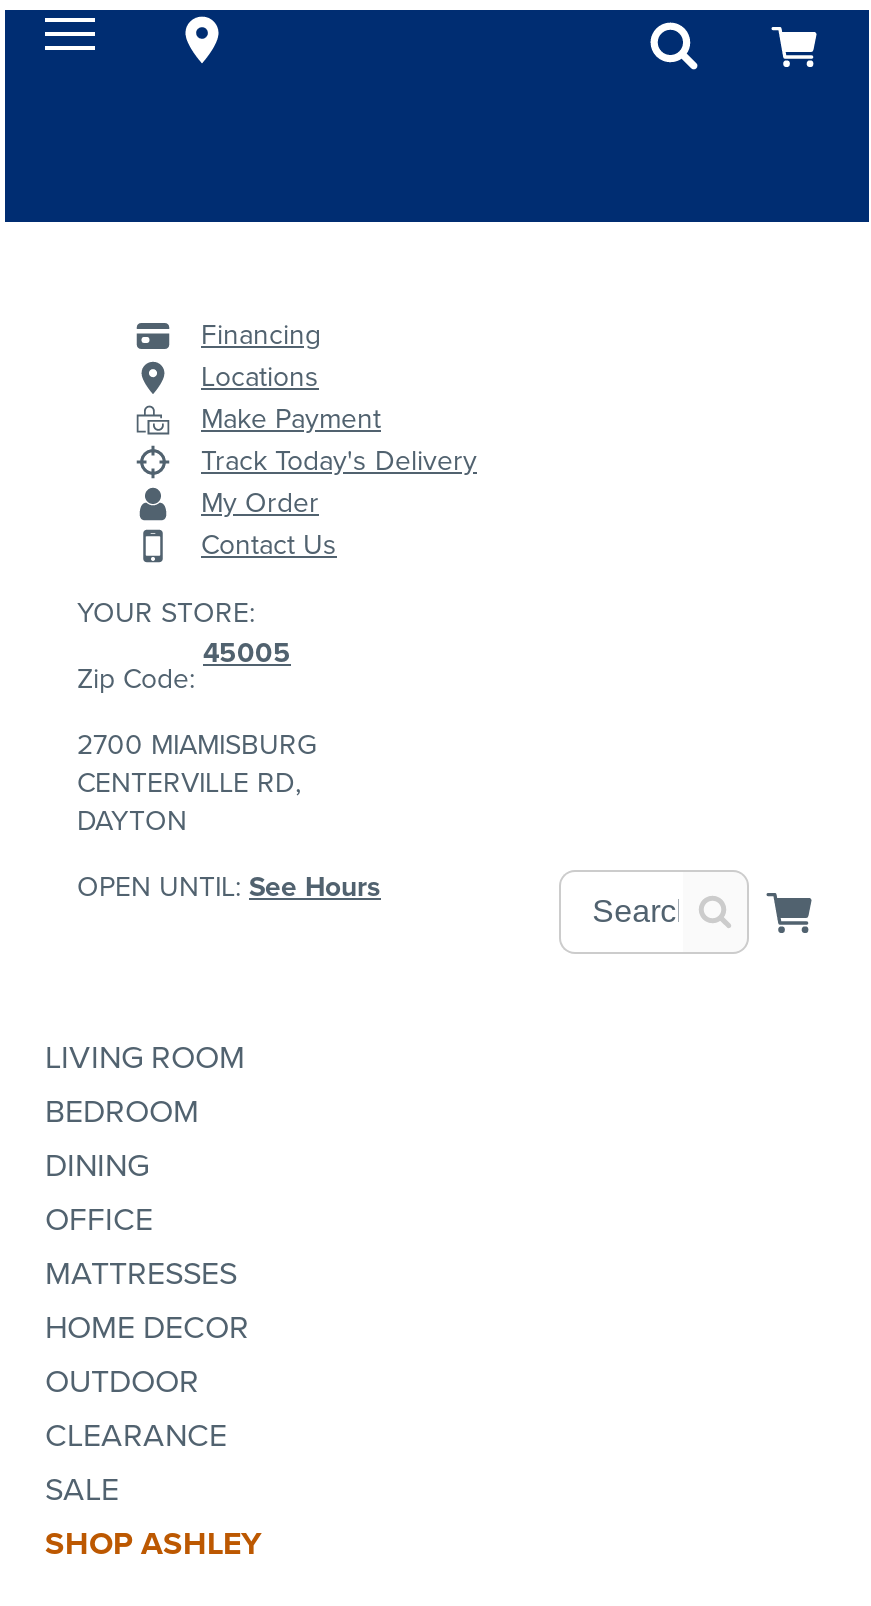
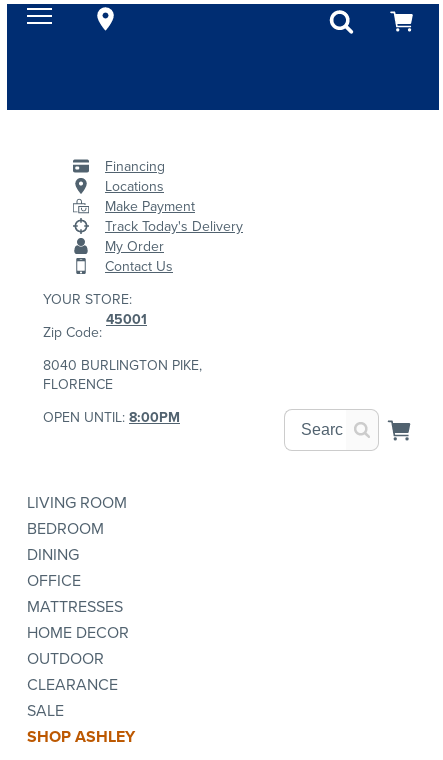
[203,632,291,674] 45005 -> [106,309,147,329] 45001
[77,724,317,842] 2700 MIAMISBURG | CENTERVILLE RD, | DAYTON -> [43,355,202,394] 8040 BURLINGTON PIKE, | FLORENCE
[77,866,381,908] OPEN UNTIL: See Hours -> [43,407,180,427] OPEN UNTIL: 8:00PM

